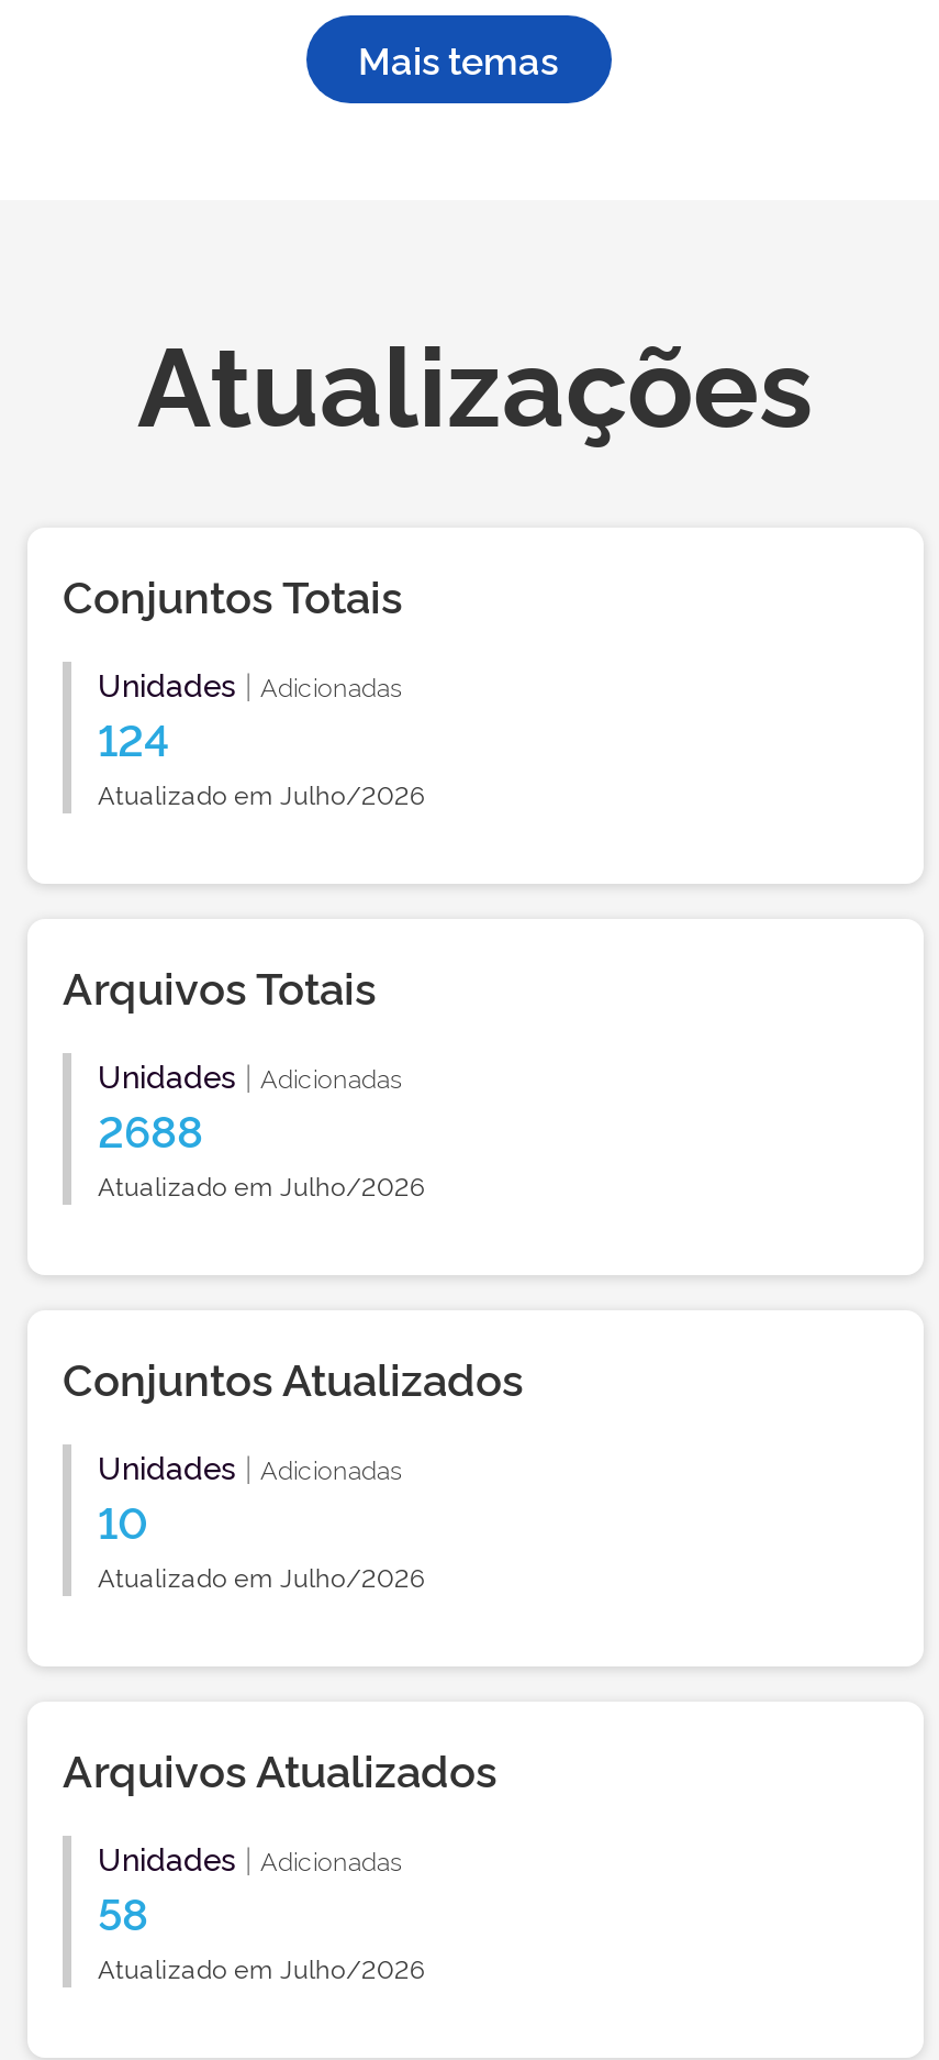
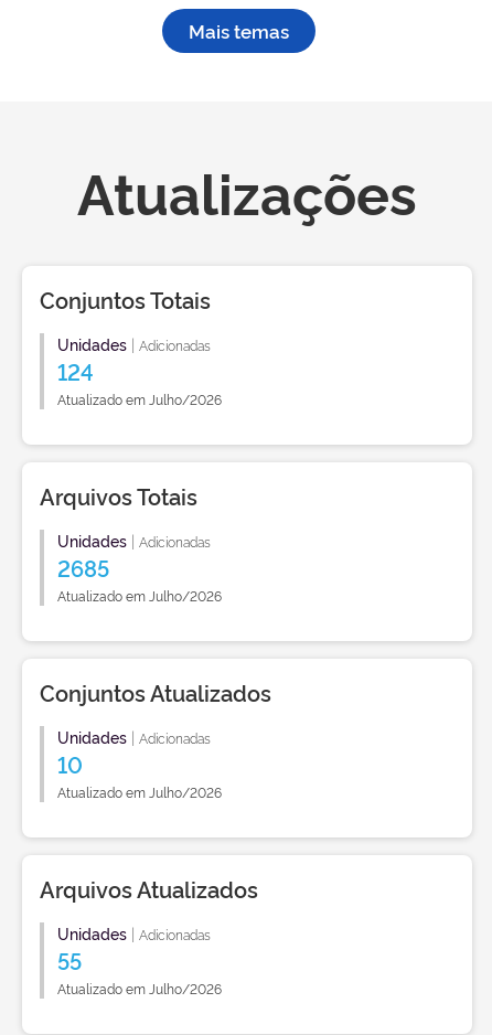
[98,1096,203,1158] 2688 -> [57,551,109,582] 2685
[98,1879,148,1940] 58 -> [57,944,82,975] 55

